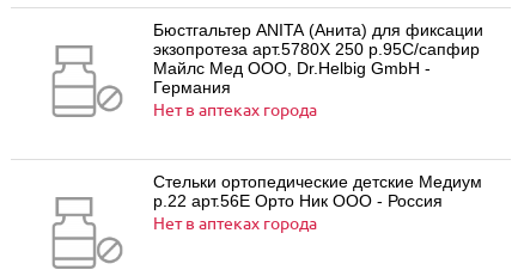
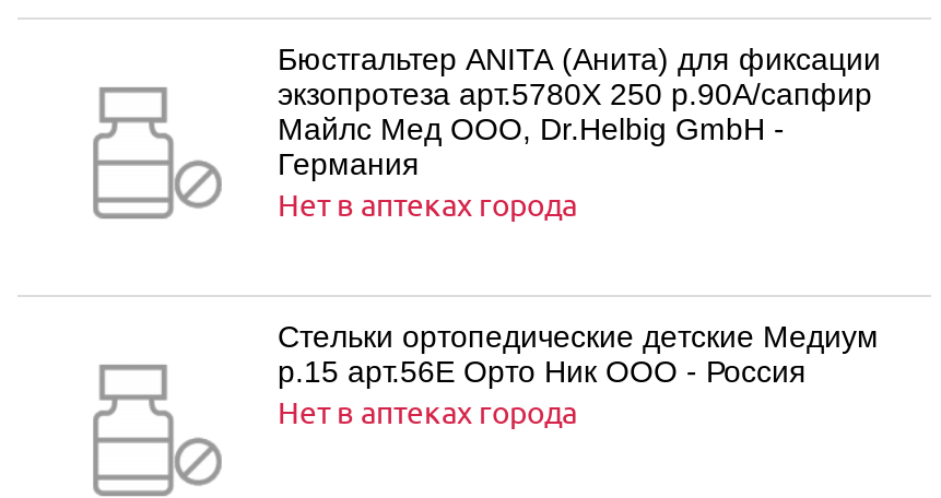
[153,39,480,59] экзопротеза арт.5780X 250 р.95С/сапфир -> [278,76,872,111] экзопротеза арт.5780X 250 р.90A/сапфир
[153,191,443,210] р.22 арт.56Е Орто Ник ООО - Россия -> [278,354,807,389] р.15 арт.56Е Орто Ник ООО - Россия

